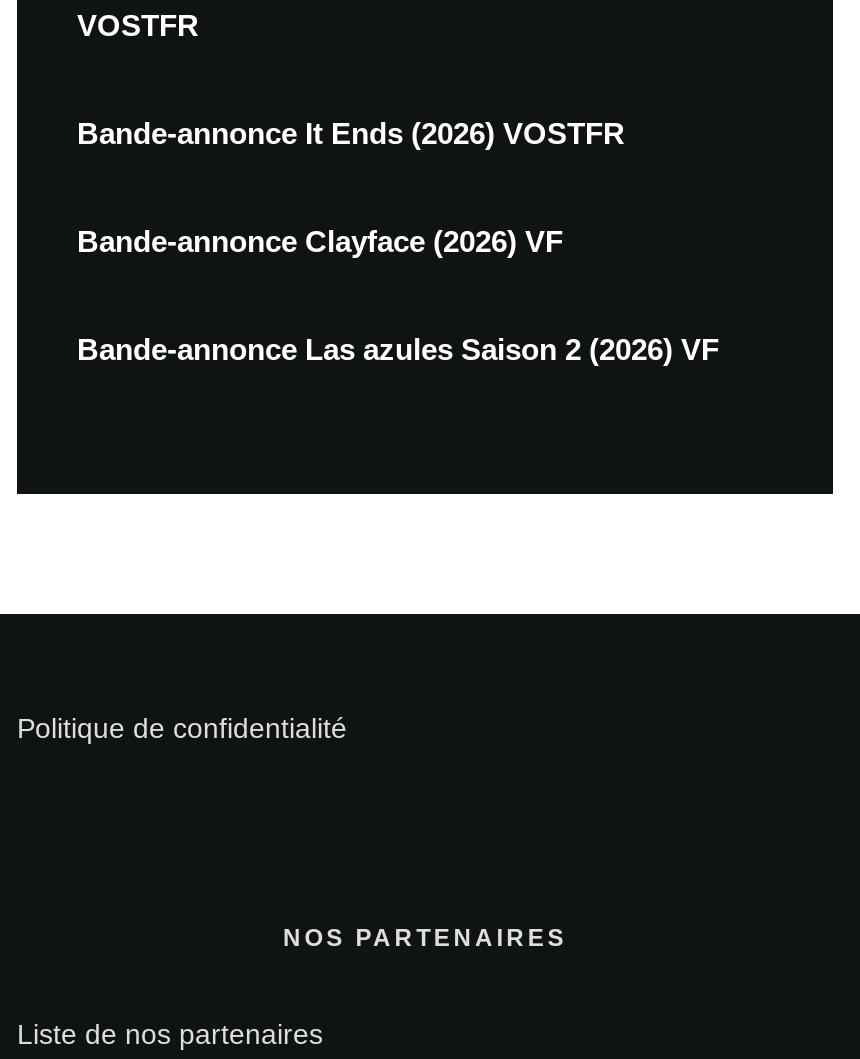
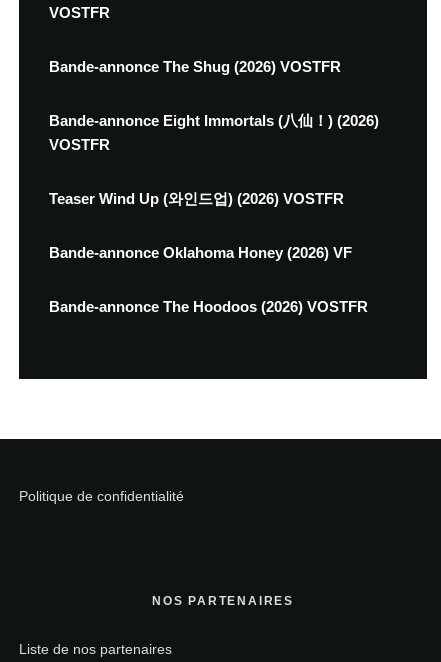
[77,117,719,367] Bande-annonce It Ends (2026) VOSTFR | Bande-annonce Clayface (2026) VF | Bande-annonce Las azules Saison 2 (2026) VF -> [49,58,379,315] Bande-annonce The Shug (2026) VOSTFR | Bande-annonce Eight Immortals (八仙！) (2026) | VOSTFR | Teaser Wind Up (와인드업) (2026) VOSTFR | Bande-annonce Oklahoma Honey (2026) VF | Bande-annonce The Hoodoos (2026) VOSTFR

